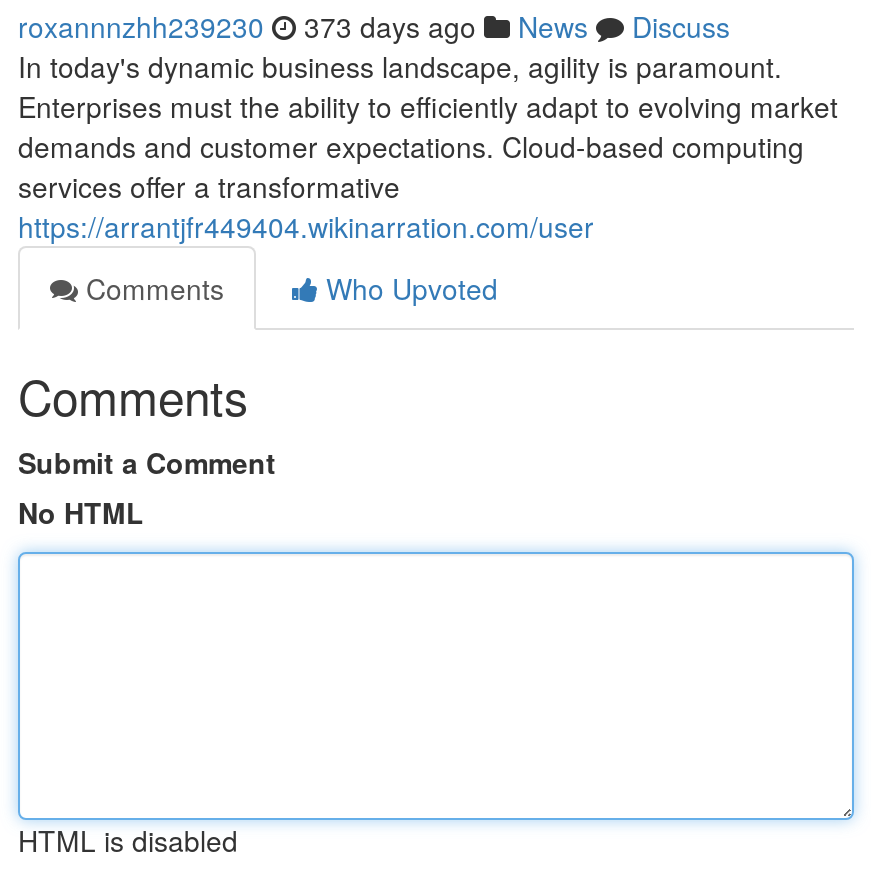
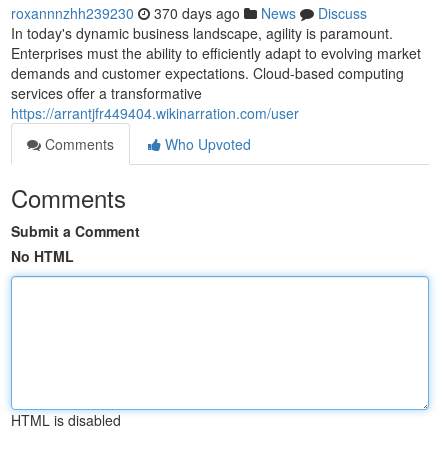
[18,6,730,46] roxannnzhh239230 373 days ago News Discuss -> [11,3,367,23] roxannnzhh239230 370 days ago News Discuss

